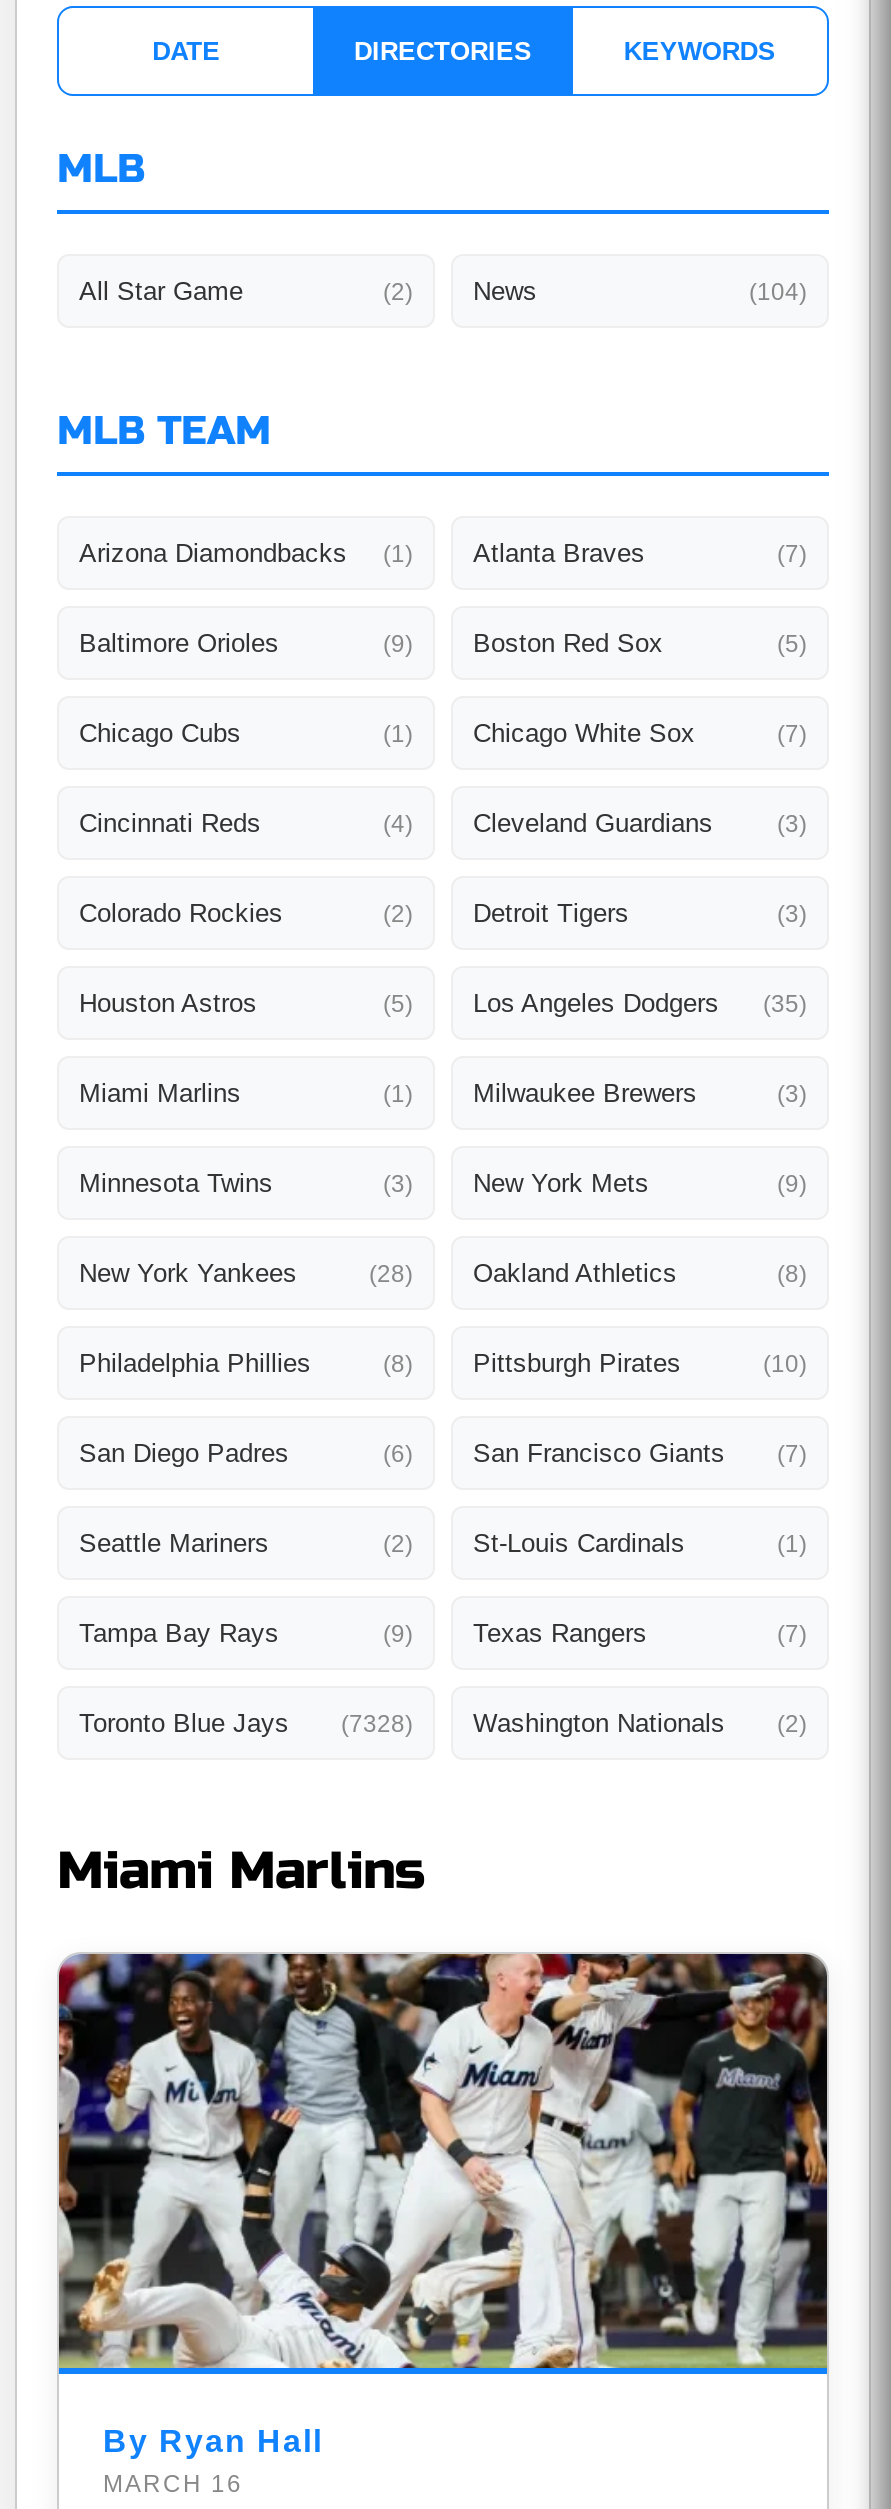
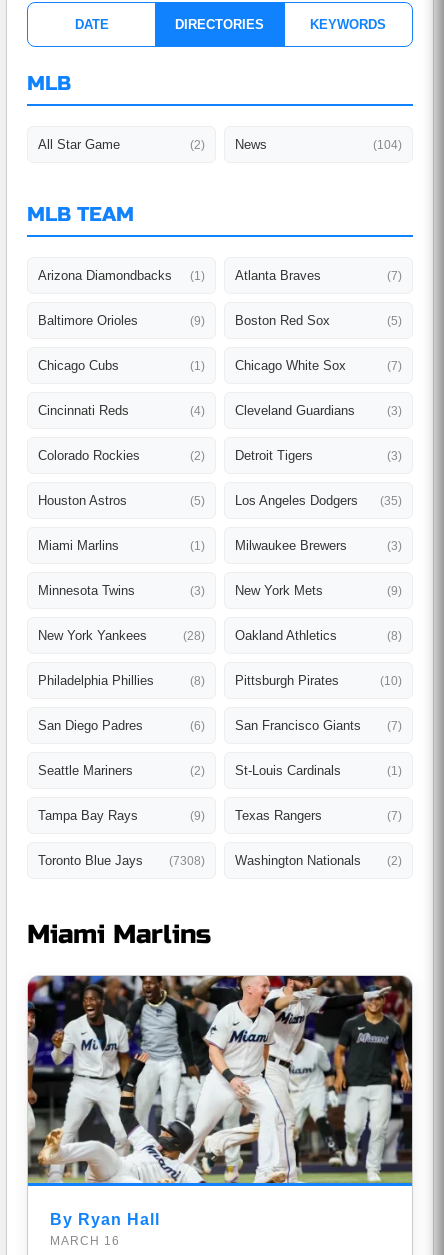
[79,1708,413,1738] Toronto Blue Jays (7328) -> [38,853,205,868] Toronto Blue Jays (7308)

